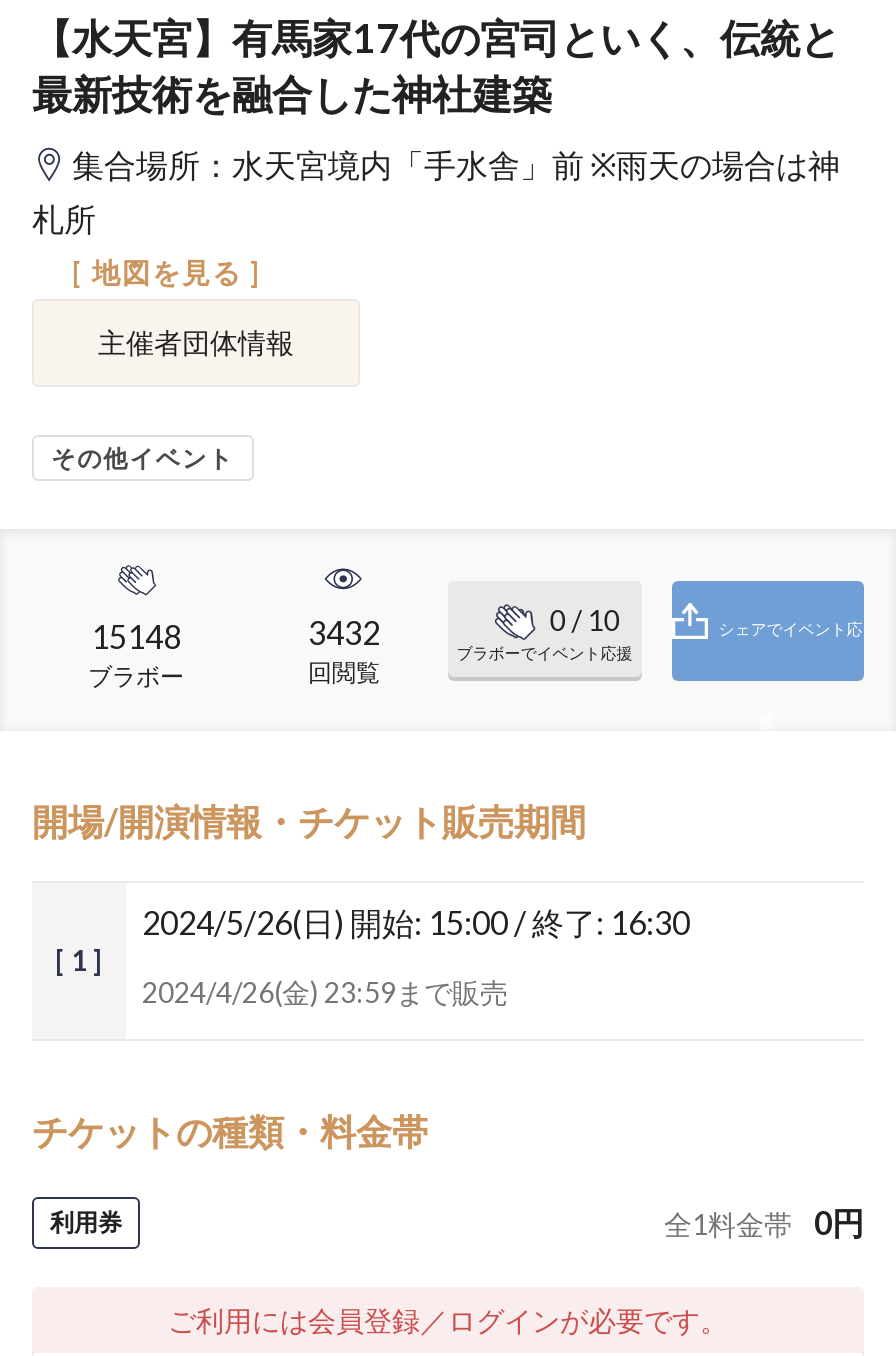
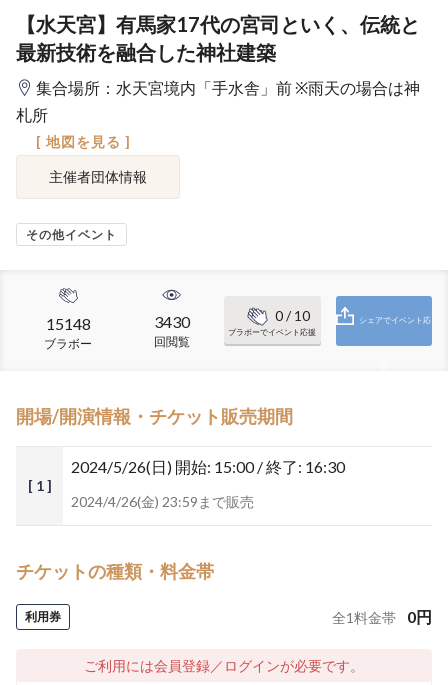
[308,613,380,651] 3432 -> [154,312,190,331] 3430

